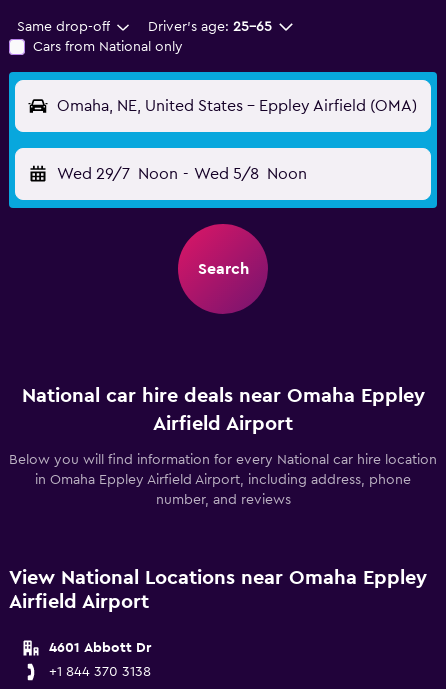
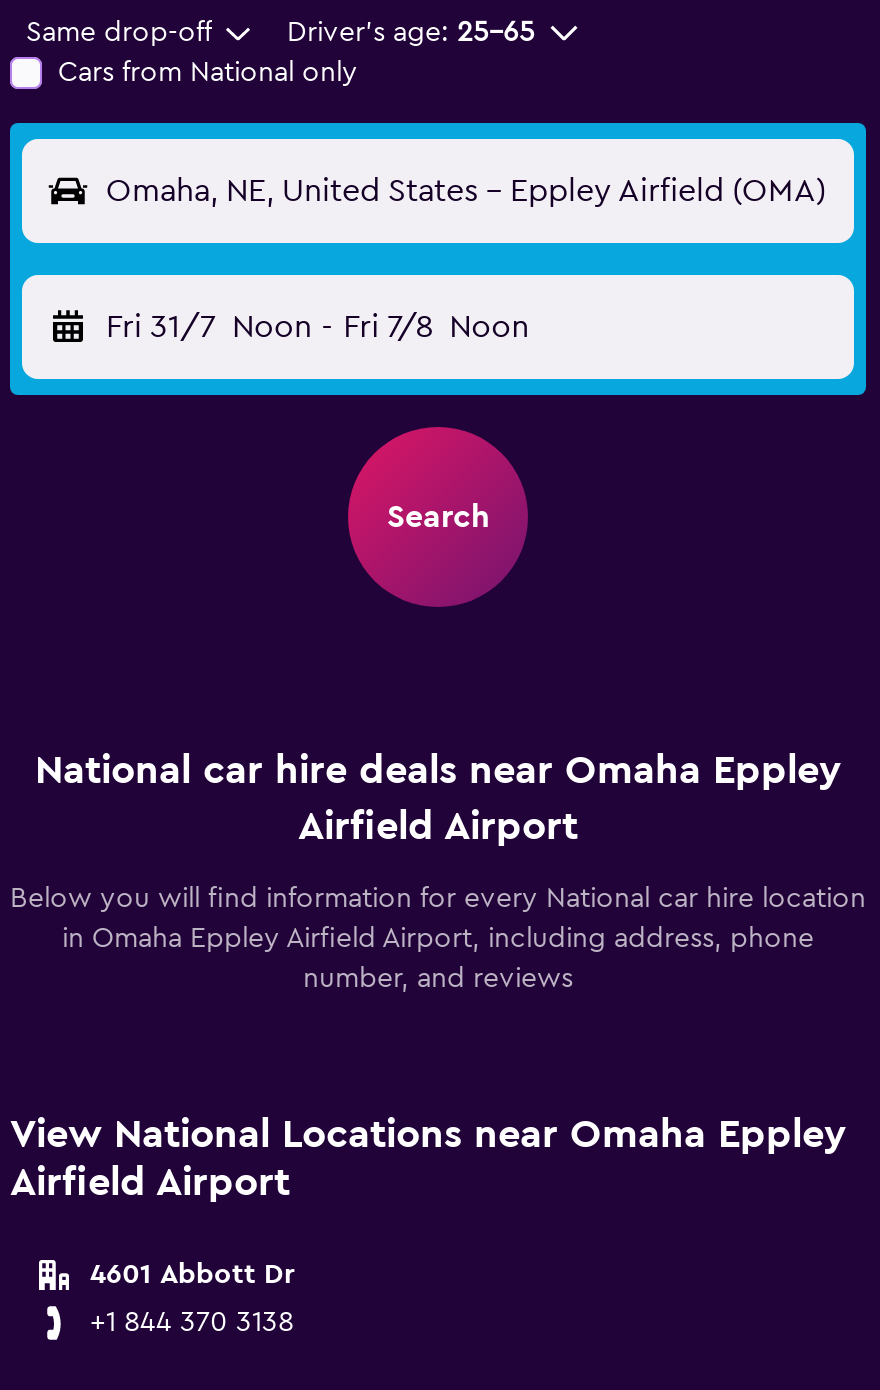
[57,166,307,182] Wed 29/7 Noon - Wed 5/8 Noon -> [106,311,529,343] Fri 31/7 Noon - Fri 7/8 Noon

